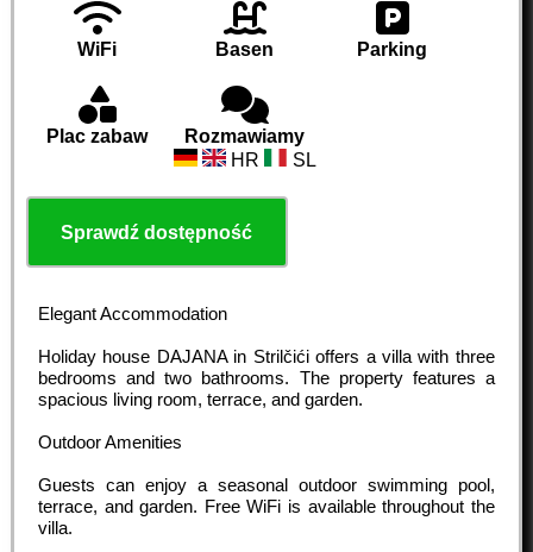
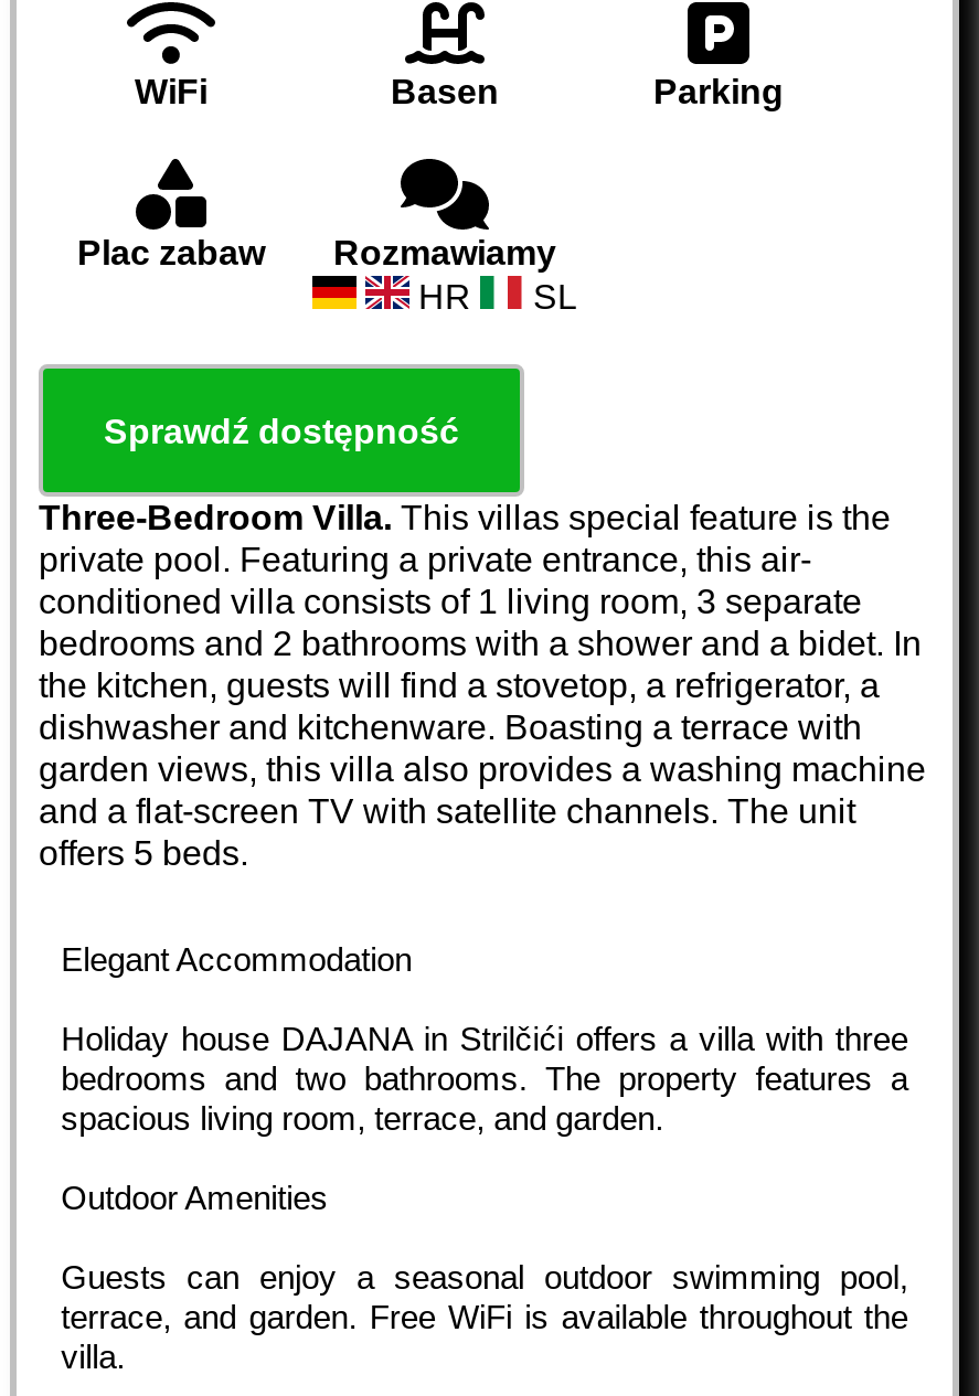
none -> [39,499,926,872] Three-Bedroom Villa. This villas special feature is the | private pool. Featuring a private entrance, this air- | conditioned villa consists of 1 living room, 3 separate | bedrooms and 2 bathrooms with a shower and a bidet. In | the kitchen, guests will find a stovetop, a refrigerator, a | dishwasher and kitchenware. Boasting a terrace with | garden views, this villa also provides a washing machine | and a flat-screen TV with satellite channels. The unit | offers 5 beds.

